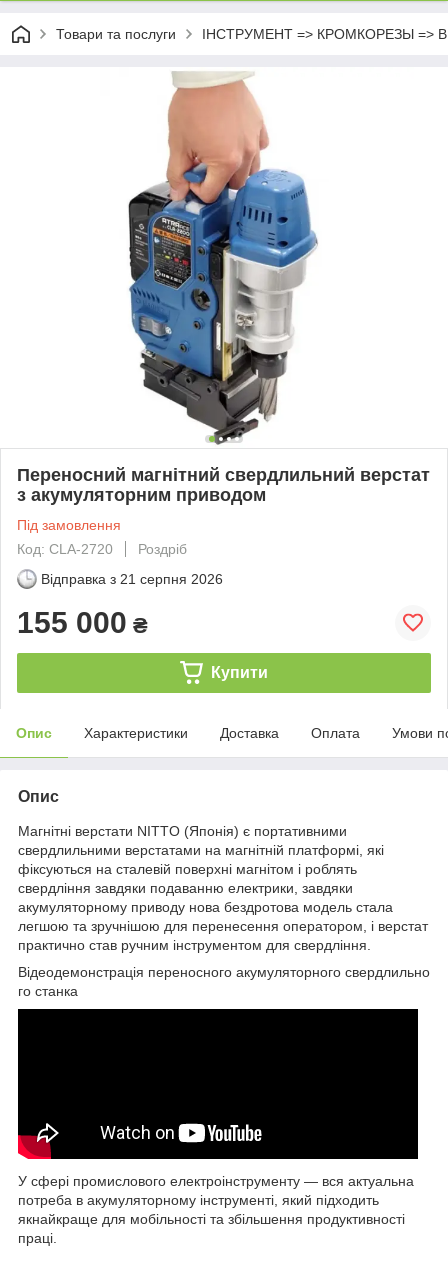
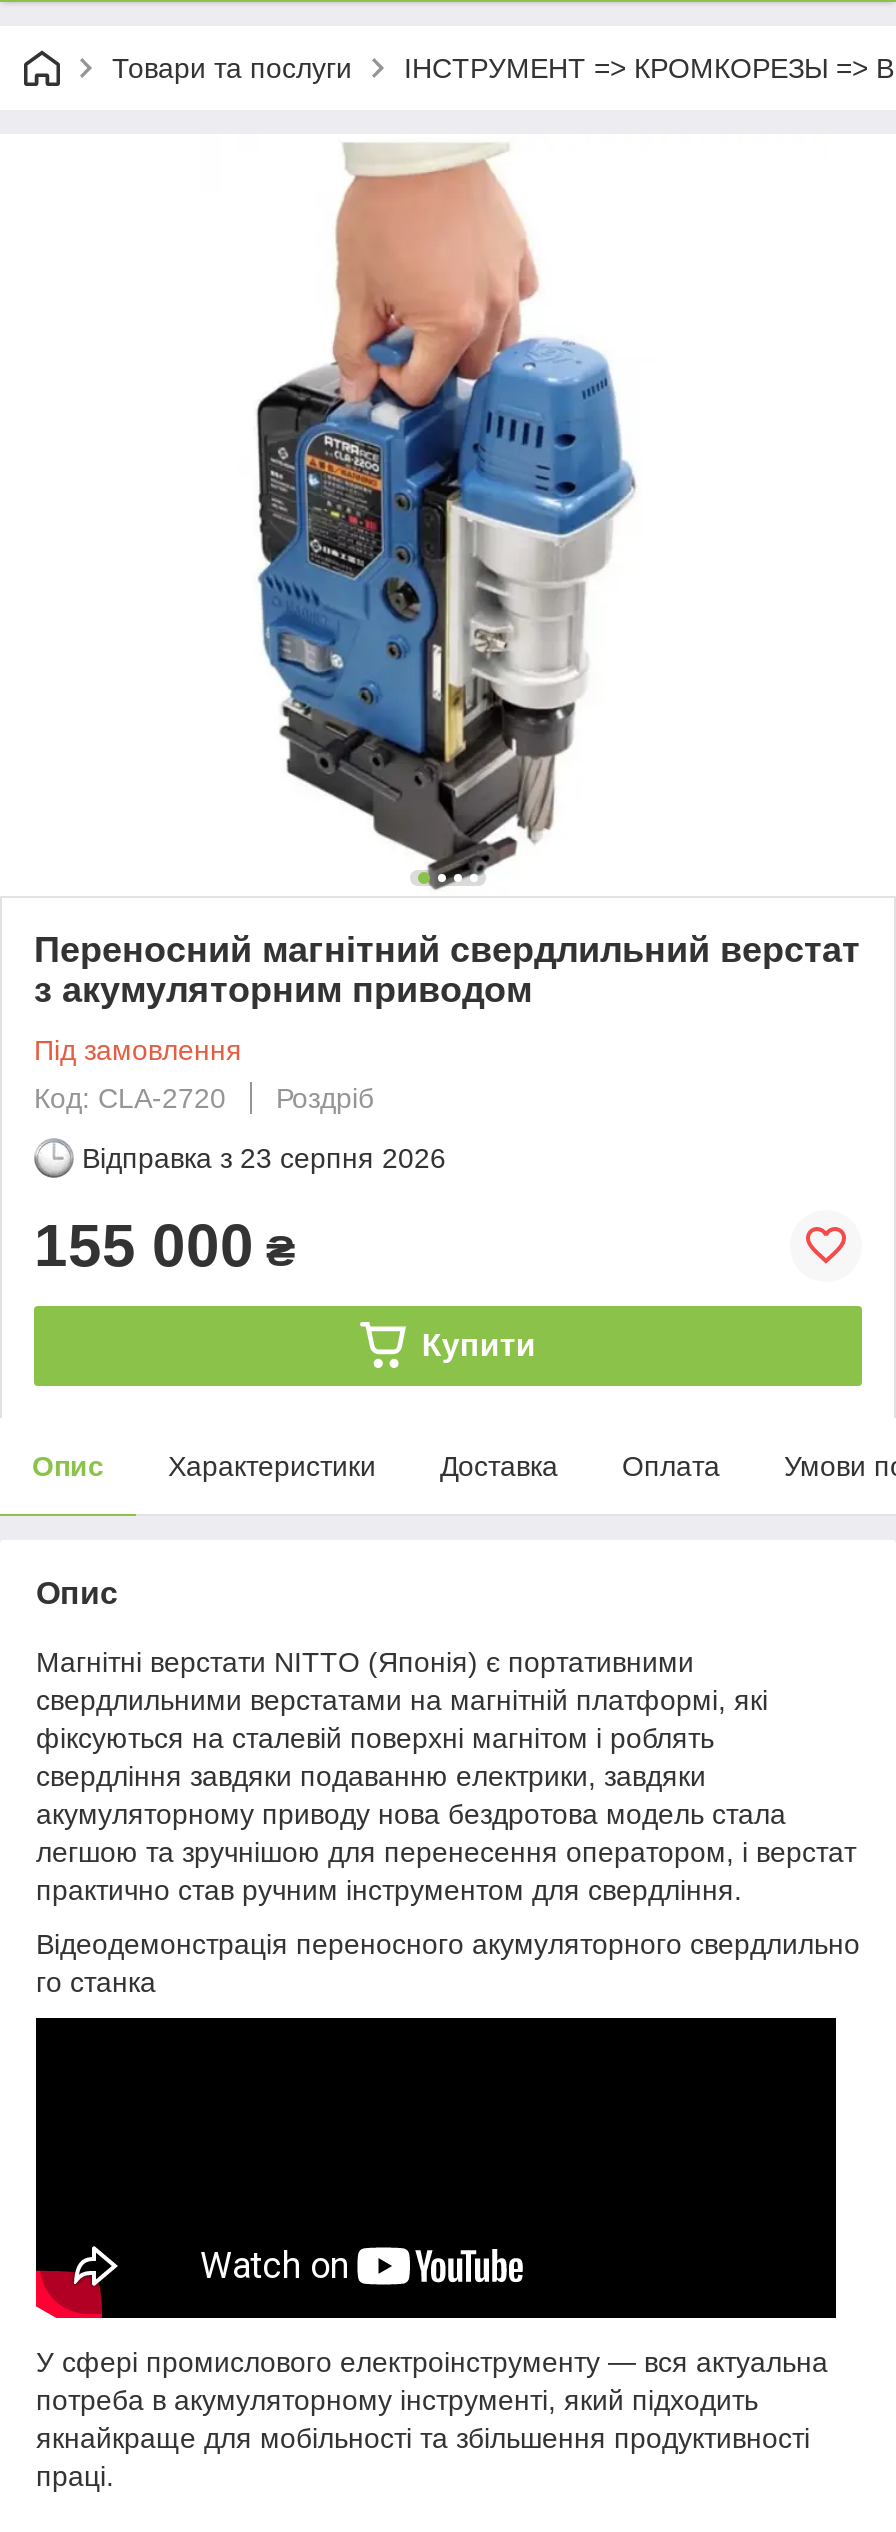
[41,571,223,587] Відправка з 21 серпня 2026 -> [82,1142,446,1174] Відправка з 23 серпня 2026

